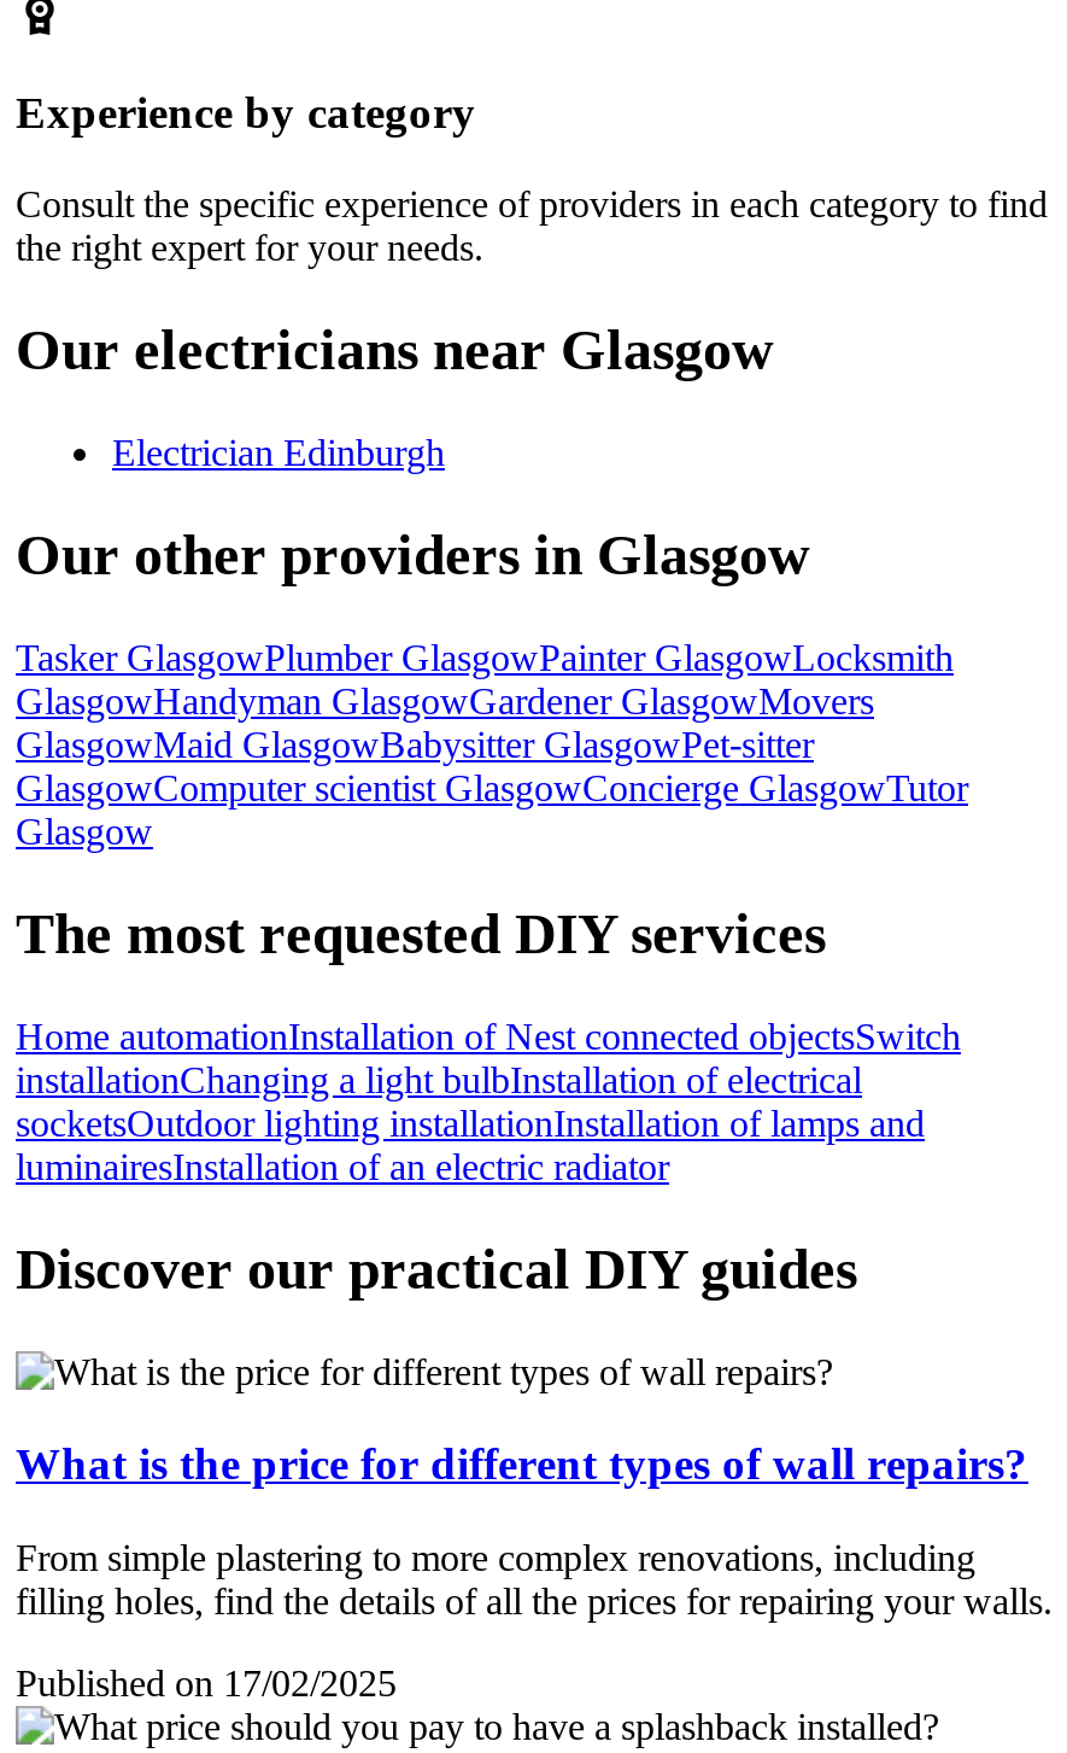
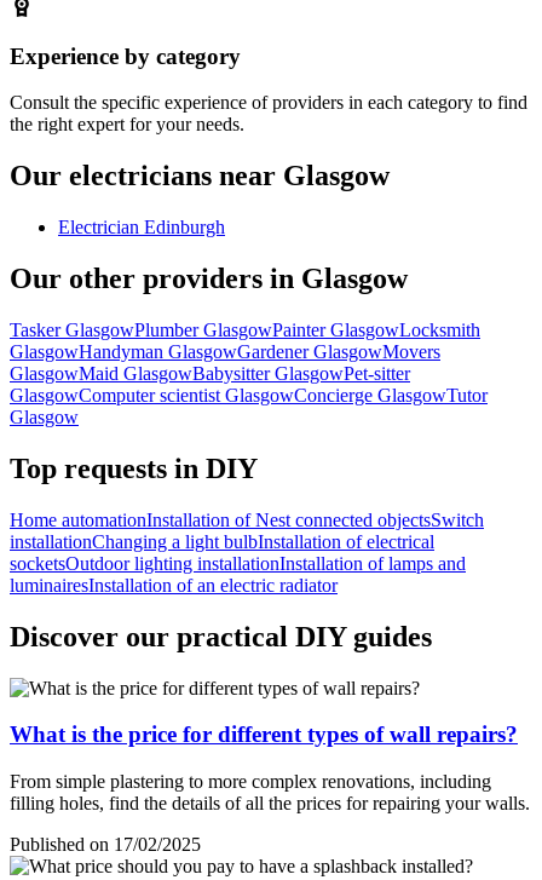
[16,902,826,965] The most requested DIY services -> [10,453,258,484] Top requests in DIY

